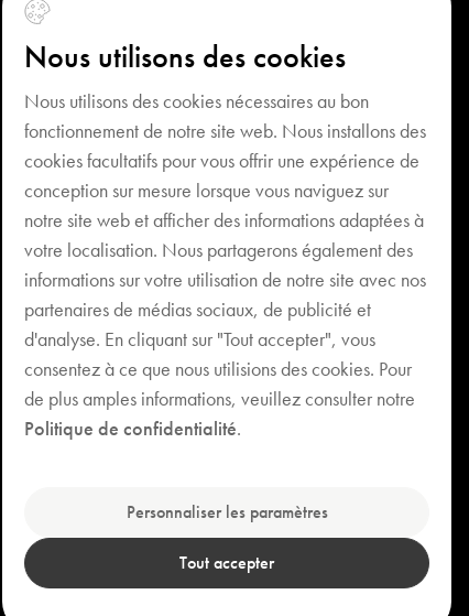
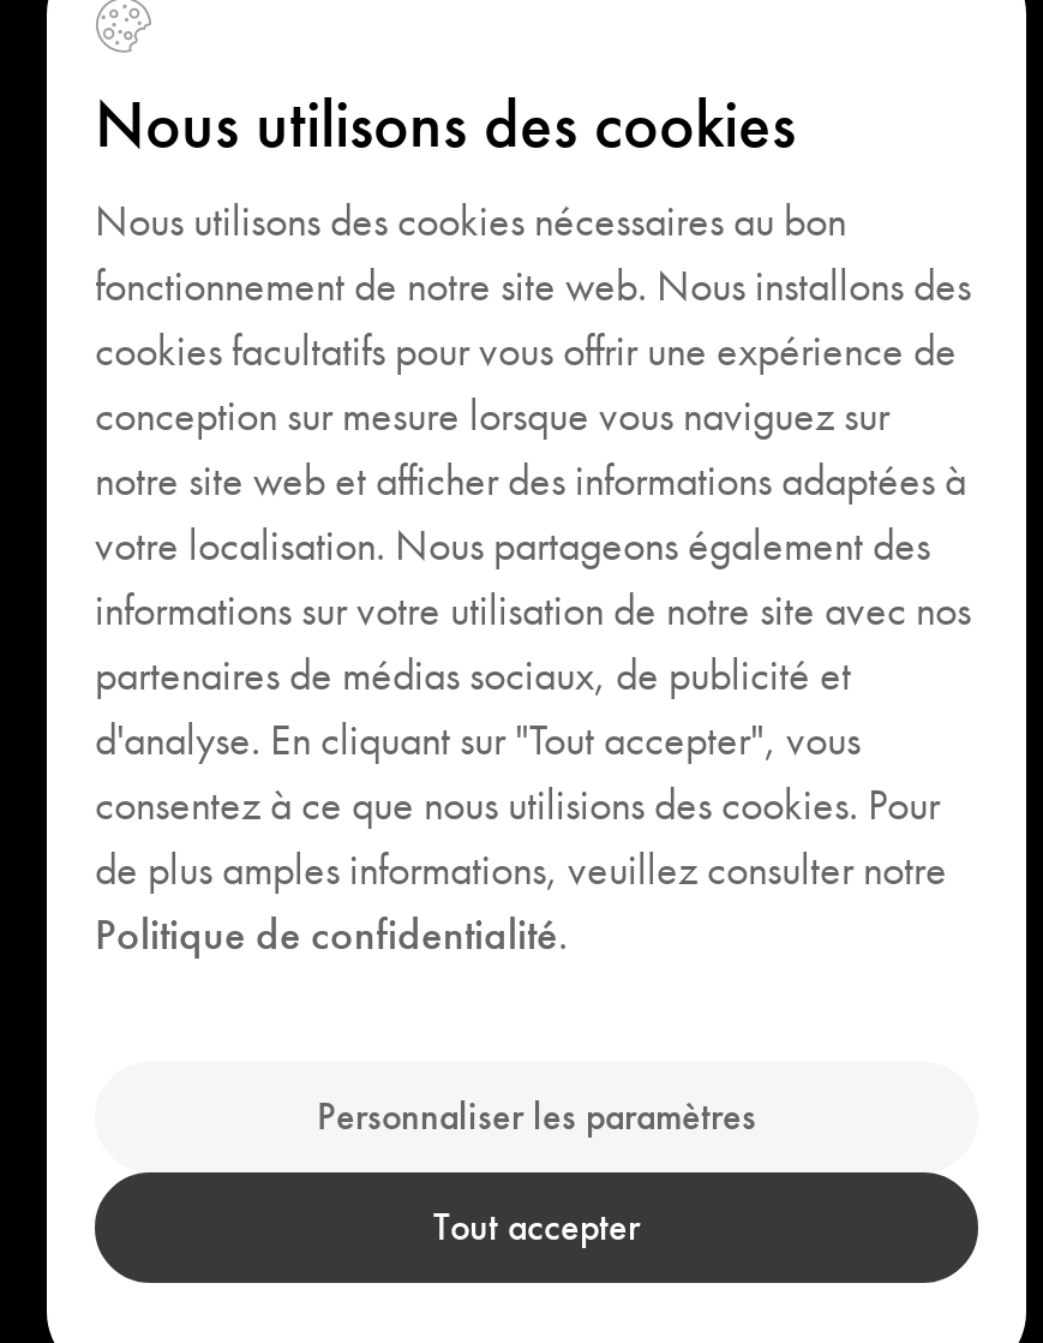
[24,237,413,262] votre localisation. Nous partagerons également des -> [95,517,930,572] votre localisation. Nous partageons également des

